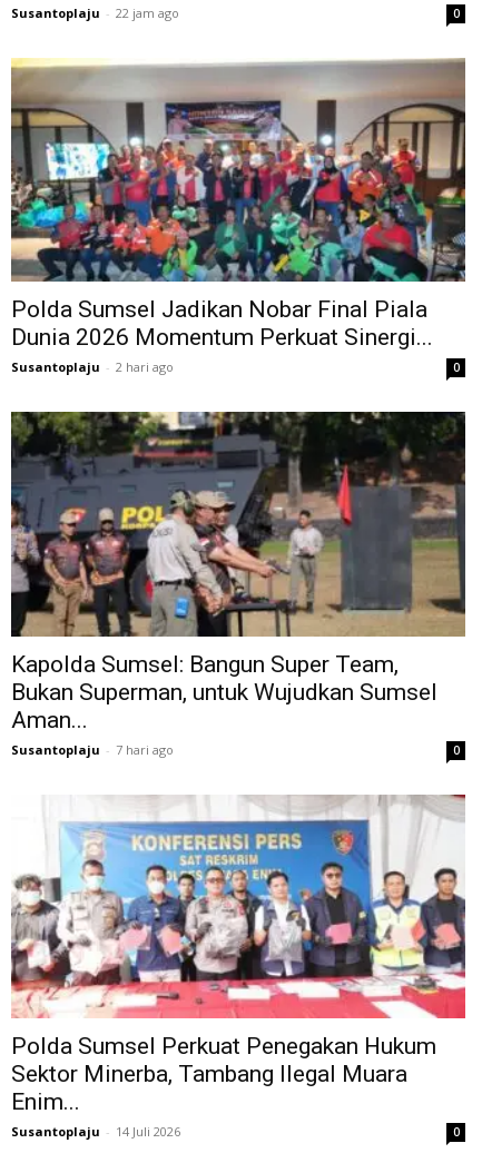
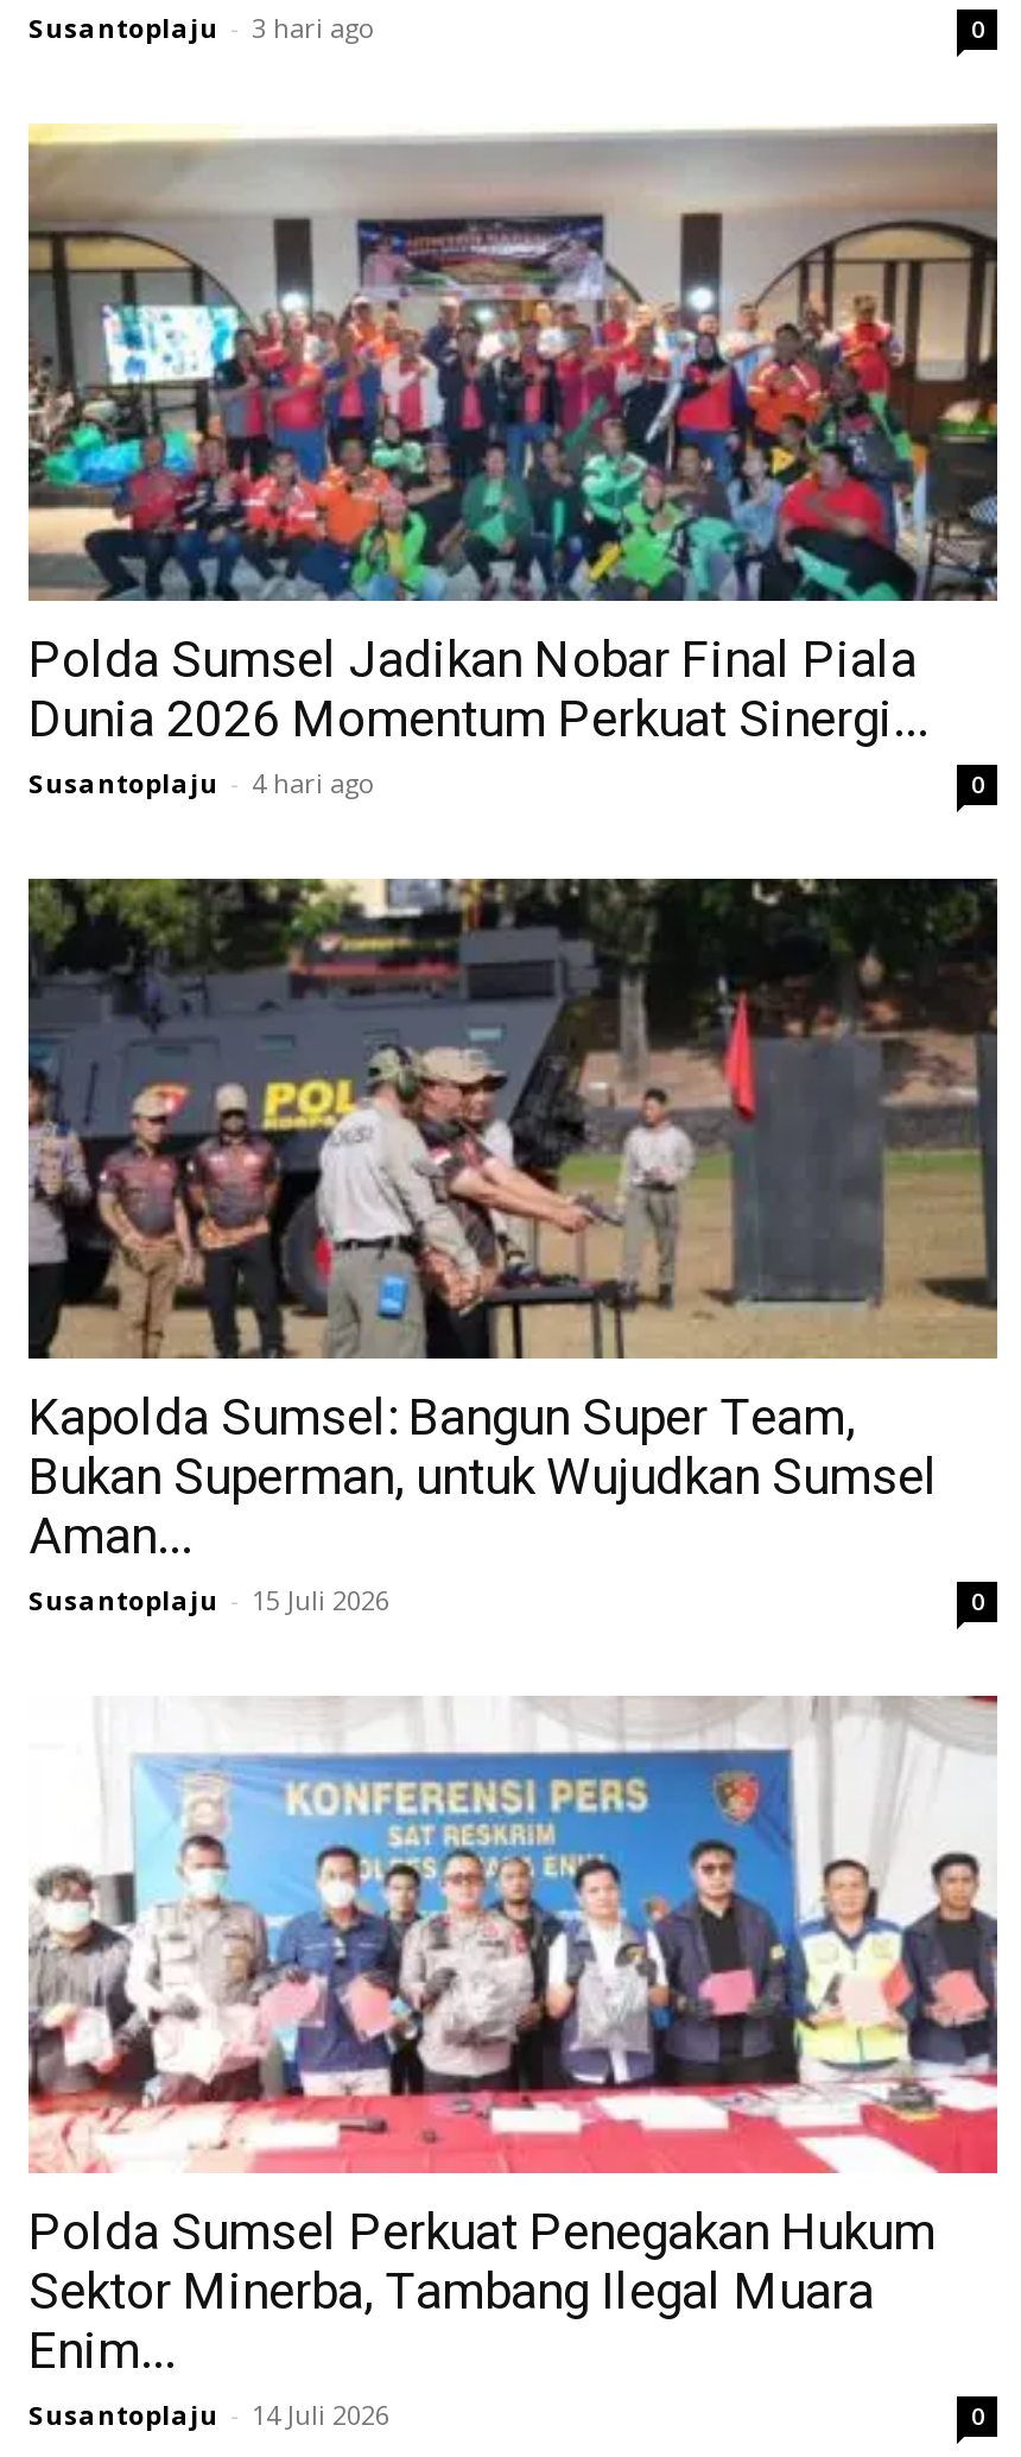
[11,4,179,21] Susantoplaju - 22 jam ago -> [28,9,375,44] Susantoplaju - 3 hari ago
[11,358,174,375] Susantoplaju - 2 hari ago -> [28,765,375,801] Susantoplaju - 4 hari ago
[11,741,174,757] Susantoplaju - 7 hari ago -> [28,1581,389,1616] Susantoplaju - 15 Juli 2026

